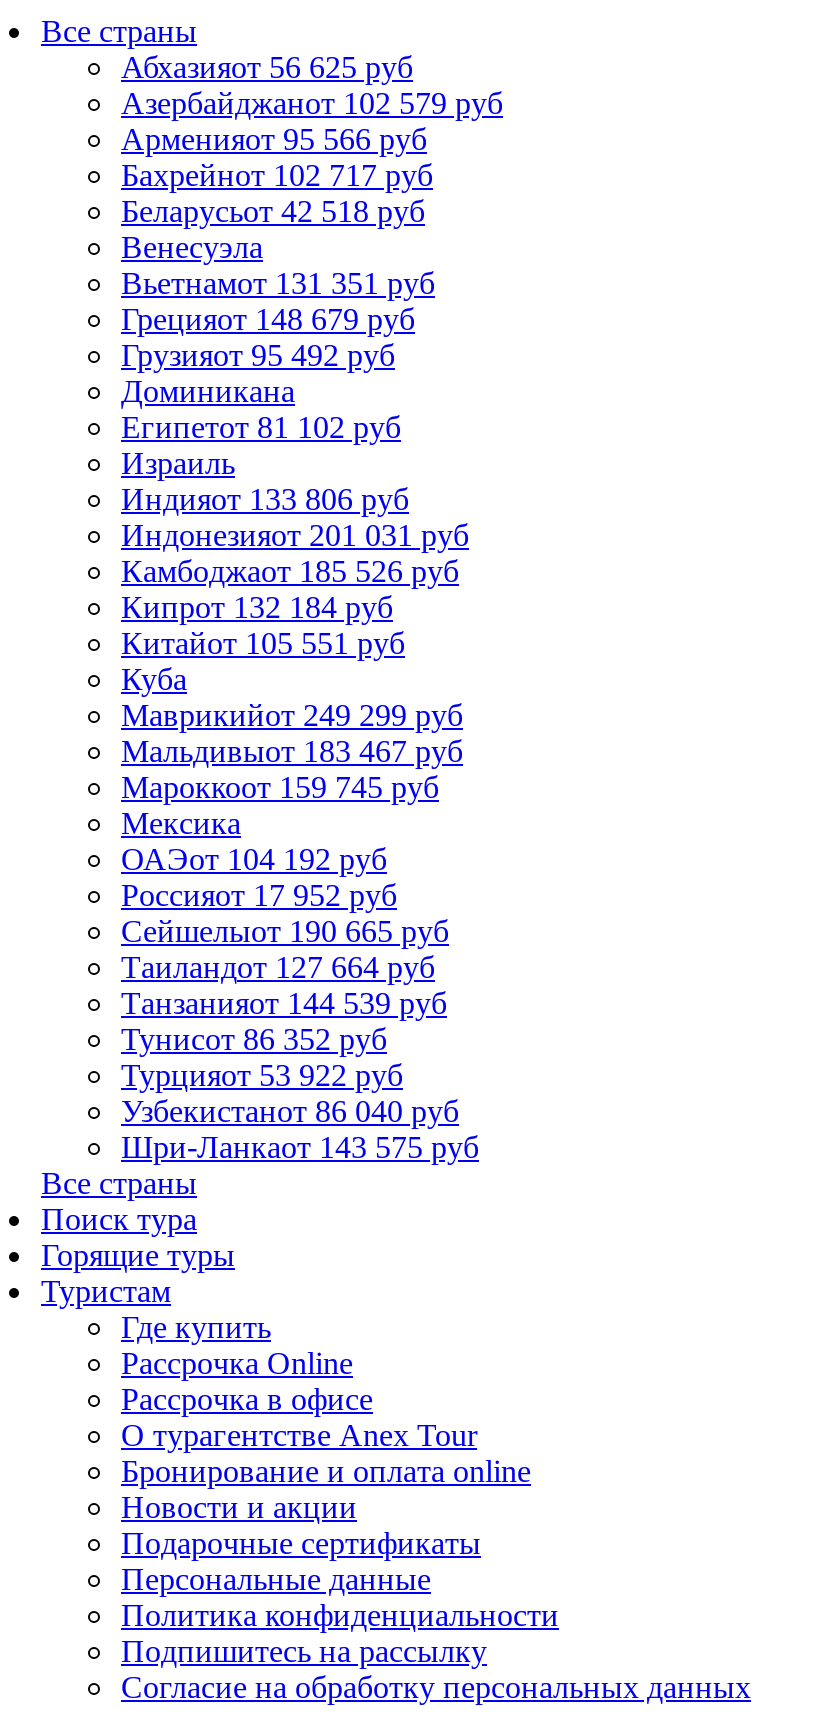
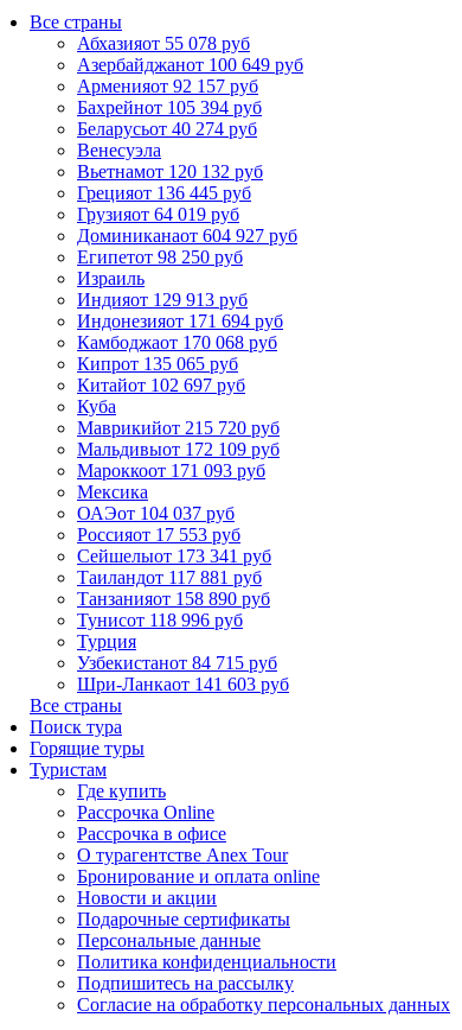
[121,50,413,84] Абхазияот 56 625 руб -> [77,33,250,53] Абхазияот 55 078 руб
[121,86,503,120] Азербайджанот 102 579 руб -> [77,55,303,75] Азербайджанот 100 649 руб
[121,122,427,156] Арменияот 95 566 руб -> [77,76,258,96] Арменияот 92 157 руб
[121,158,433,192] Бахрейнот 102 717 руб -> [77,97,262,117] Бахрейнот 105 394 руб
[121,194,425,228] Беларусьот 42 518 руб -> [77,119,257,139] Беларусьот 40 274 руб
[121,266,435,444] Вьетнамот 131 351 руб | Грецияот 148 679 руб | Грузияот 95 492 руб | Доминикана | Египетот 81 102 руб -> [77,161,297,267] Вьетнамот 120 132 руб | Грецияот 136 445 руб | Грузияот 64 019 руб | Доминиканаот 604 927 руб | Египетот 98 250 руб
[121,482,409,516] Индияот 133 806 руб -> [77,290,248,310] Индияот 129 913 руб
[121,518,469,552] Индонезияот 201 031 руб -> [77,311,283,331] Индонезияот 171 694 руб
[121,554,459,588] Камбоджаот 185 526 руб -> [77,332,277,352] Камбоджаот 170 068 руб
[121,590,393,624] Кипрот 132 184 руб -> [77,354,238,374] Кипрот 135 065 руб
[121,626,405,660] Китайот 105 551 руб -> [77,375,245,395] Китайот 102 697 руб
[121,698,463,732] Маврикийот 249 299 руб -> [77,418,280,438] Маврикийот 215 720 руб
[121,734,463,768] Мальдивыот 183 467 руб -> [77,439,280,459] Мальдивыот 172 109 руб
[121,770,439,804] Мароккоот 159 745 руб -> [77,460,265,481] Мароккоот 171 093 руб
[121,842,479,1164] ОАЭот 104 192 руб | Россияот 17 952 руб | Сейшелыот 190 665 руб | Таиландот 127 664 руб | Танзанияот 144 539 руб | Тунисот 86 352 руб | Турцияот 53 922 руб | Узбекистанот 86 040 руб | Шри-Ланкаот 143 575 руб -> [77,503,289,694] ОАЭот 104 037 руб | Россияот 17 553 руб | Сейшелыот 173 341 руб | Таиландот 117 881 руб | Танзанияот 158 890 руб | Тунисот 118 996 руб | Турция | Узбекистанот 84 715 руб | Шри-Ланкаот 141 603 руб

